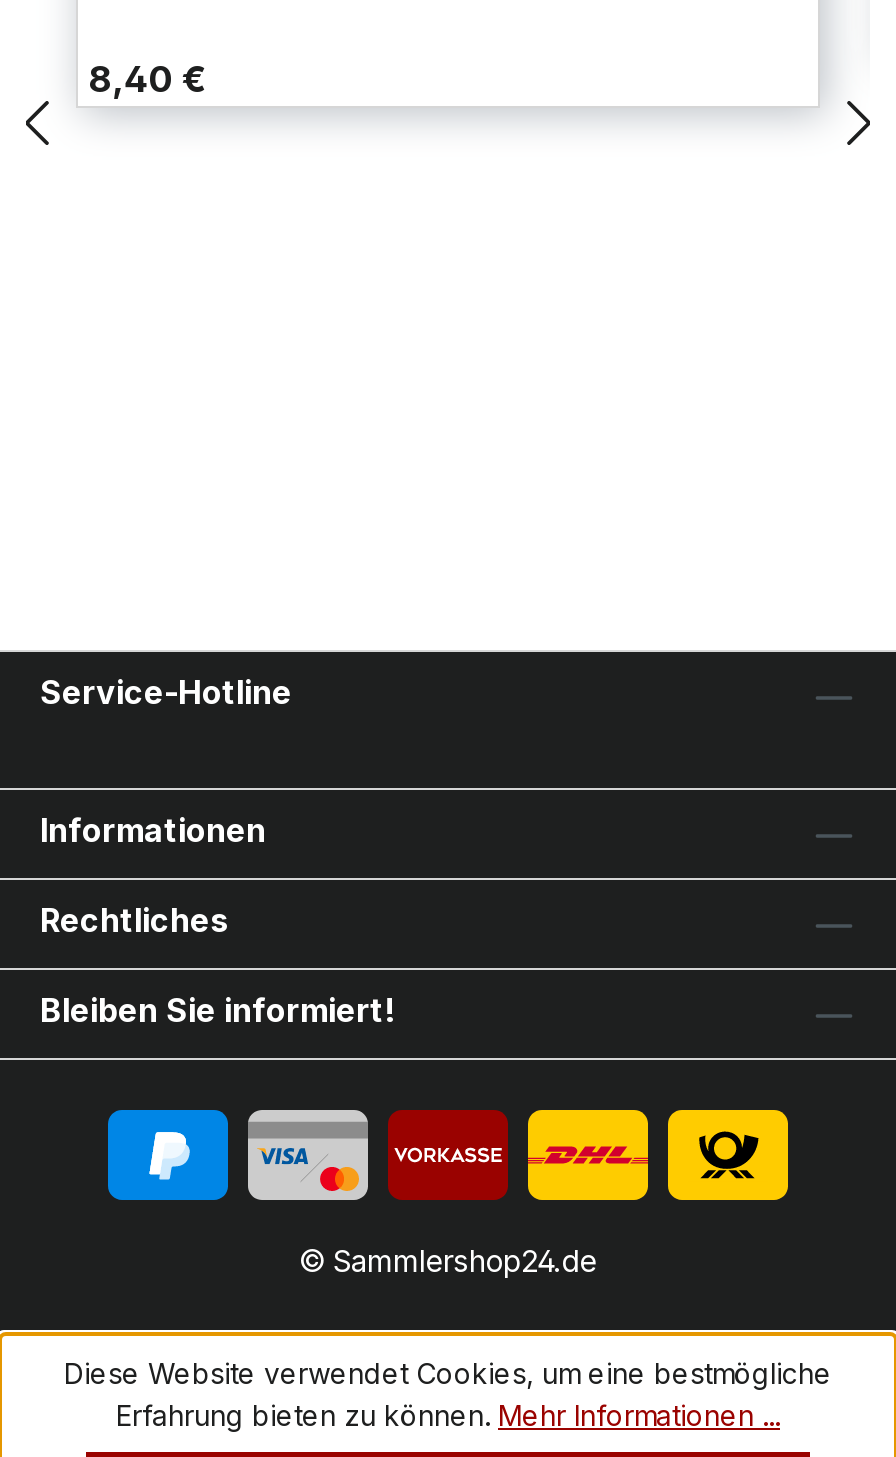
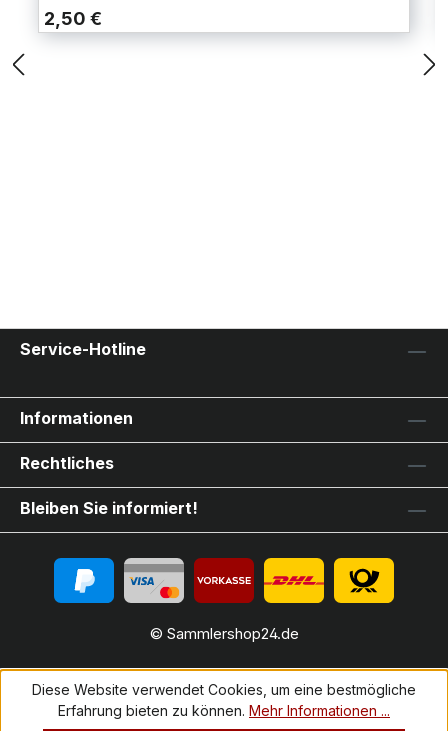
[88,58,206,100] 8,40 € -> [44,8,102,29] 2,50 €

